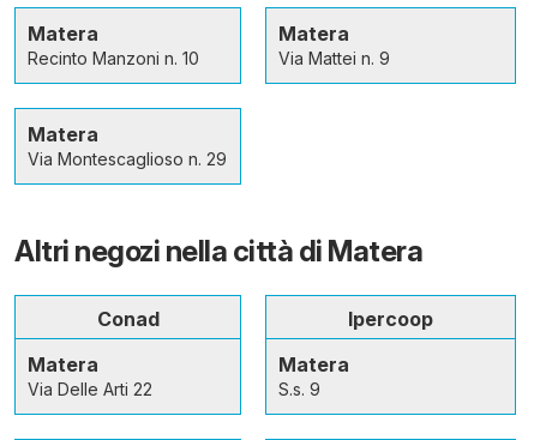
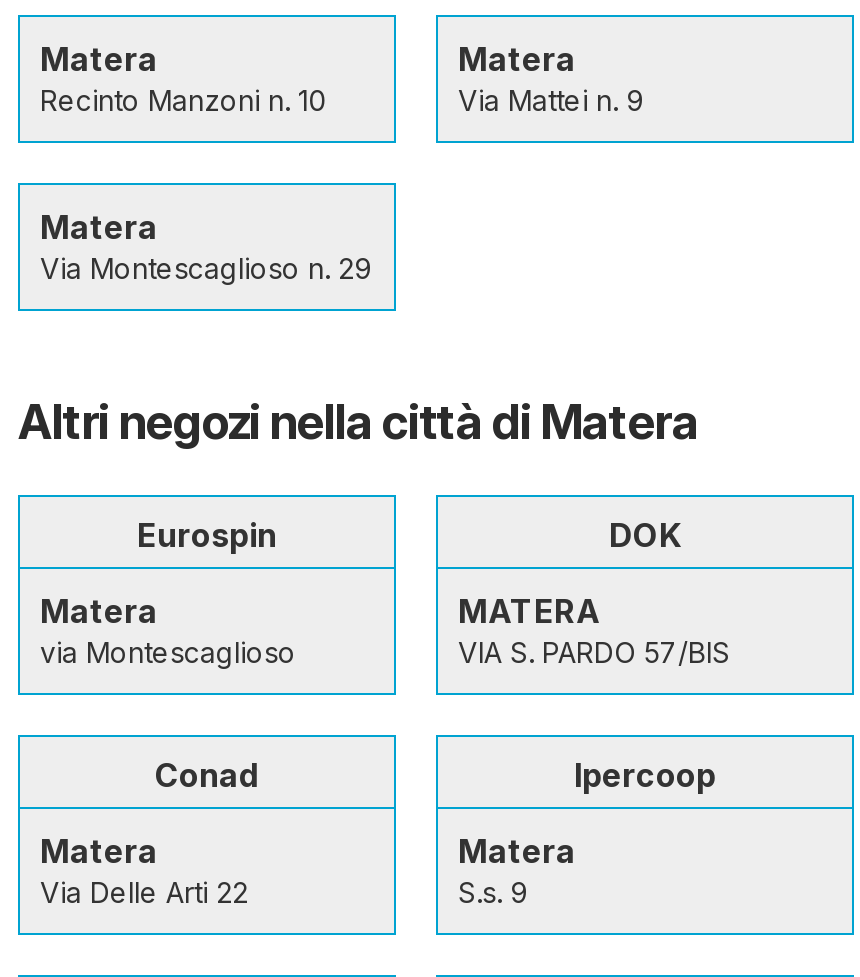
none -> [40,514,296,668] Eurospin | Matera | via Montescaglioso
none -> [458,514,730,668] DOK | MATERA | VIA S. PARDO 57/BIS

